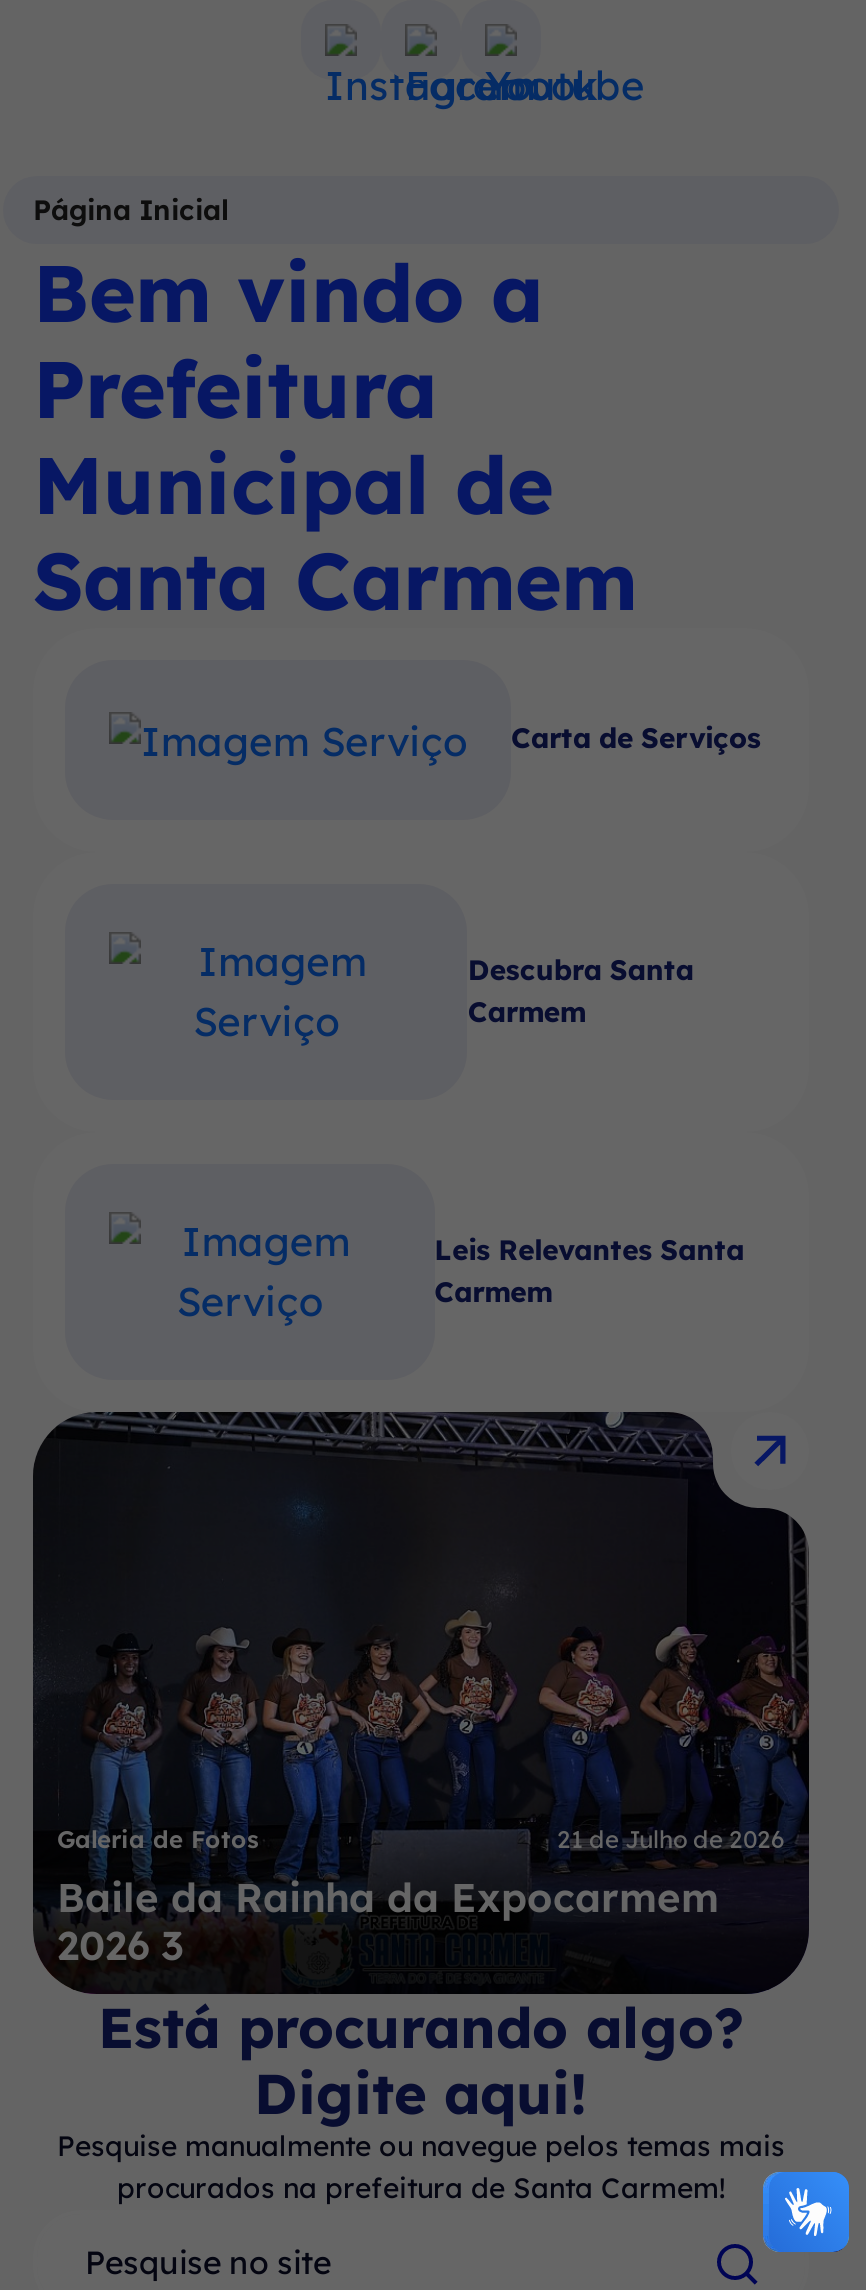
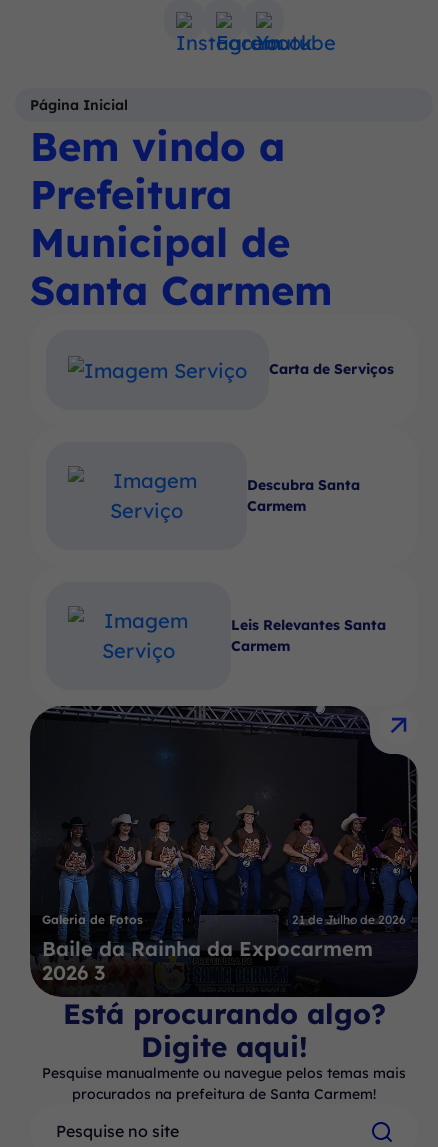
[761,2170,851,2254] [image] -> none

